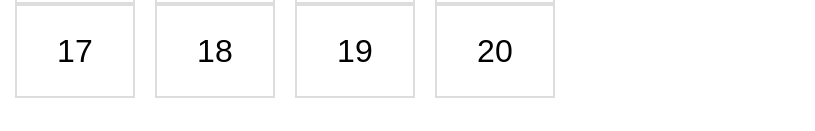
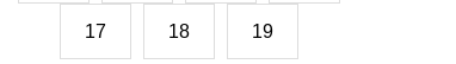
[477,34,513,68] 20 -> none

